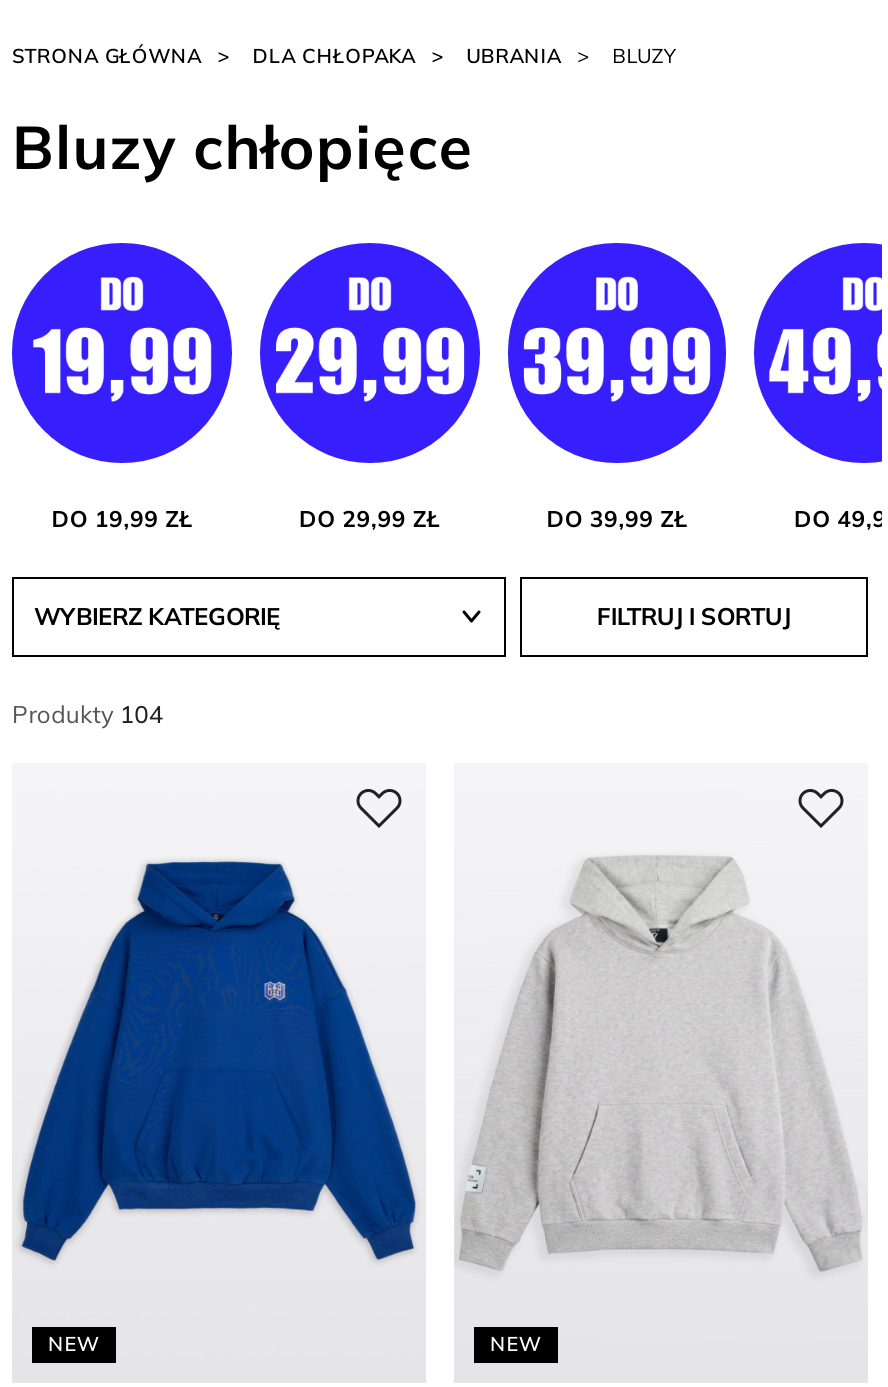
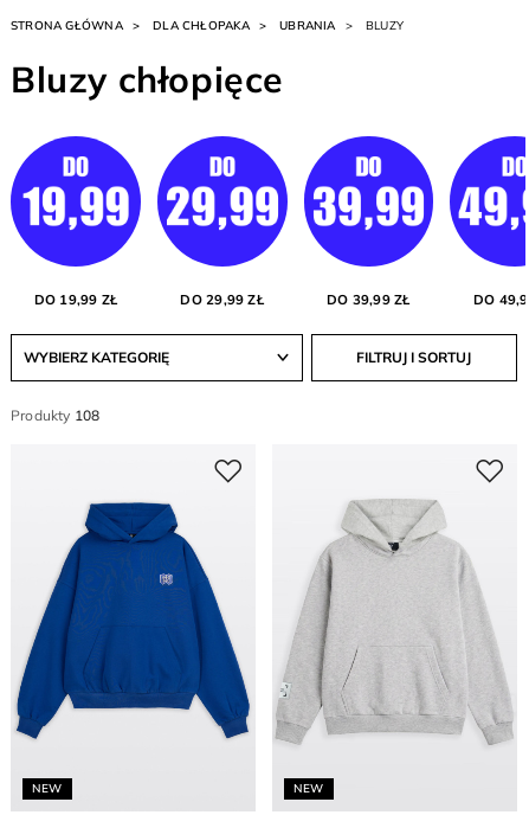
[12,699,163,729] Produkty 104 -> [11,406,100,424] Produkty 108

